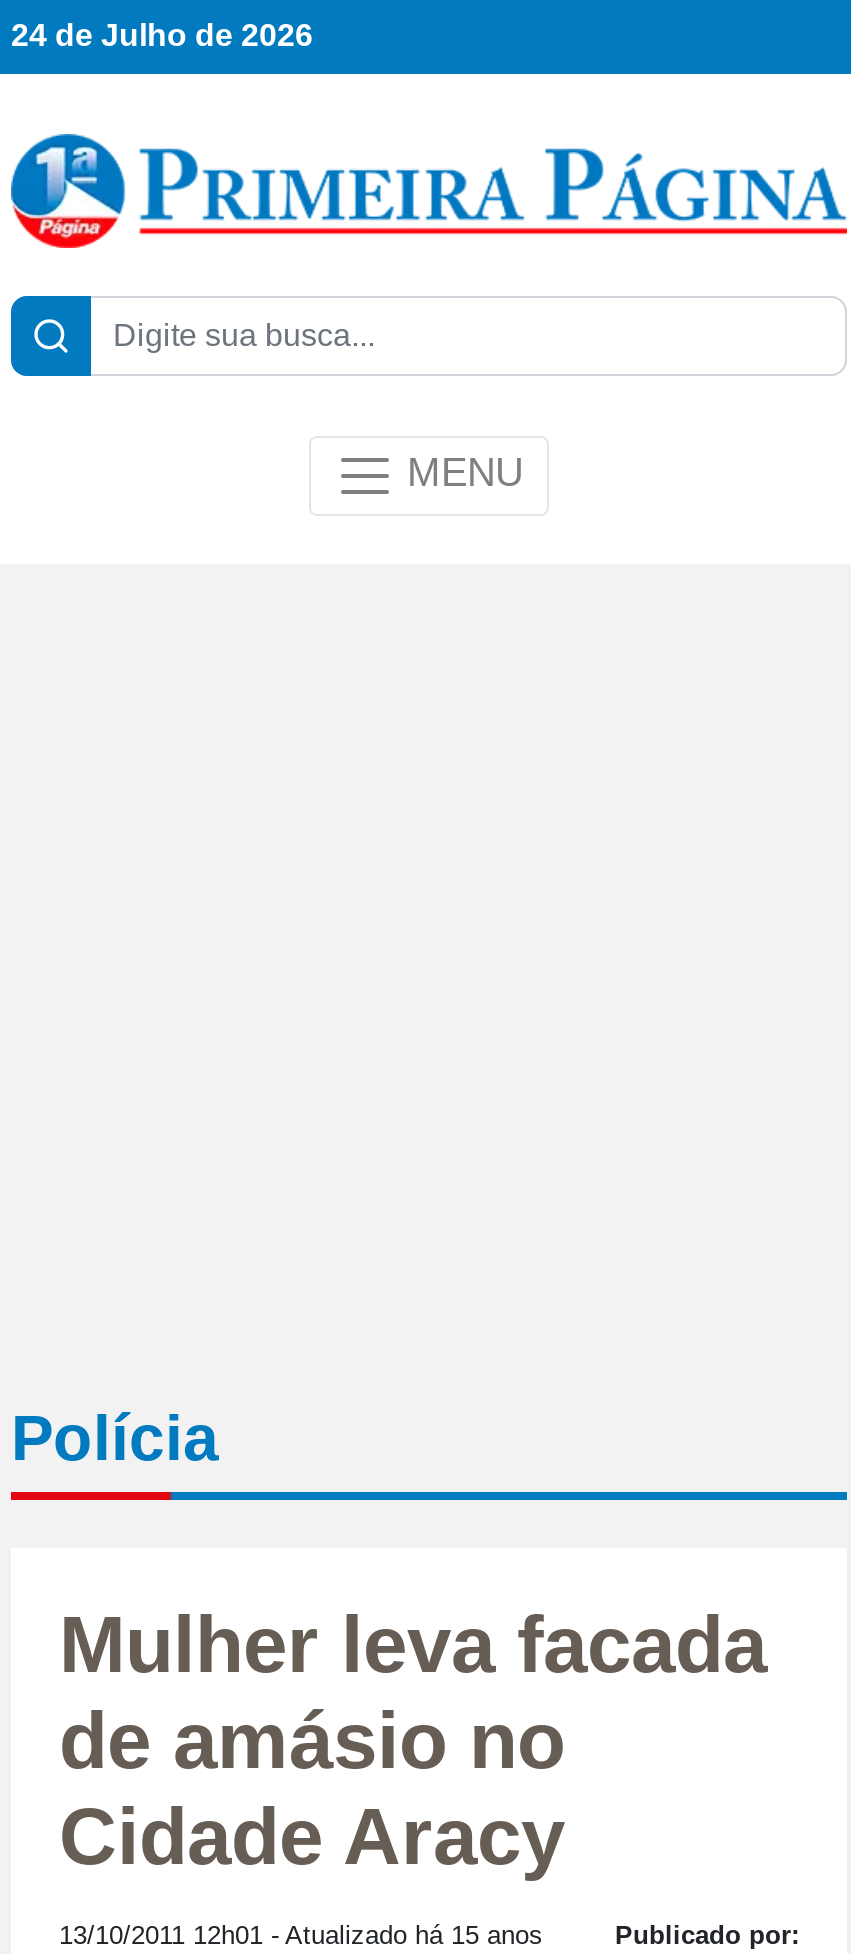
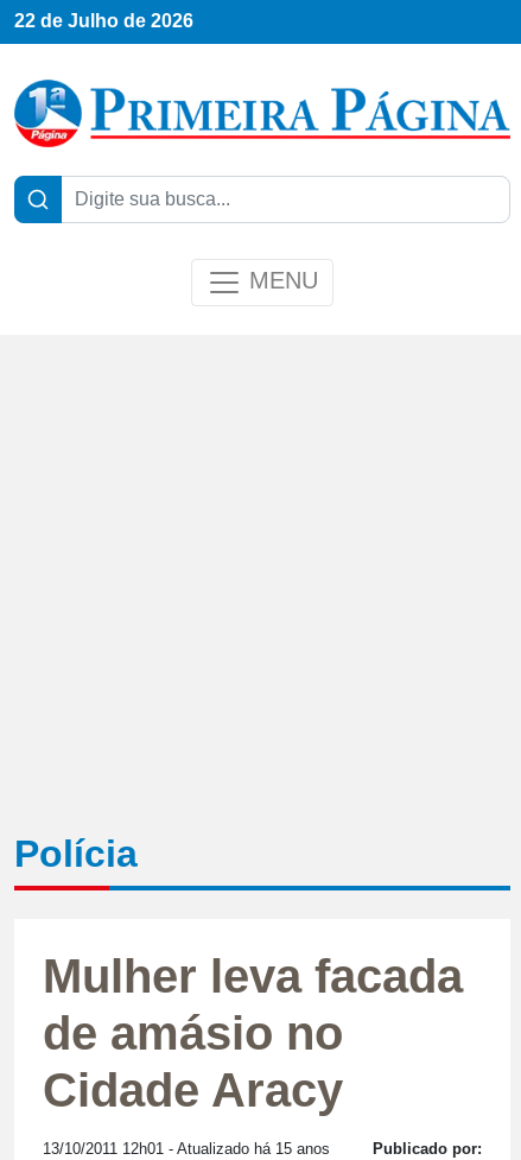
[11,19,313,53] 24 de Julho de 2026 -> [14,11,193,31] 22 de Julho de 2026

